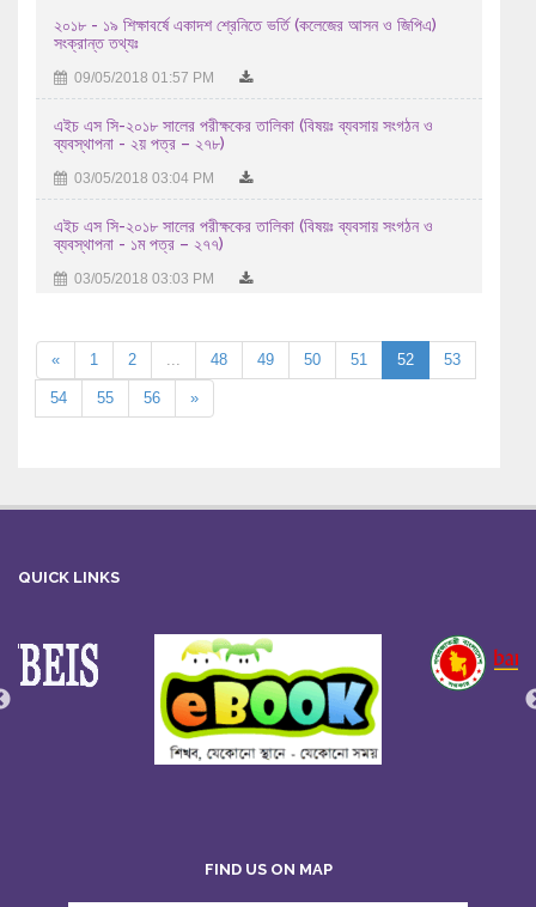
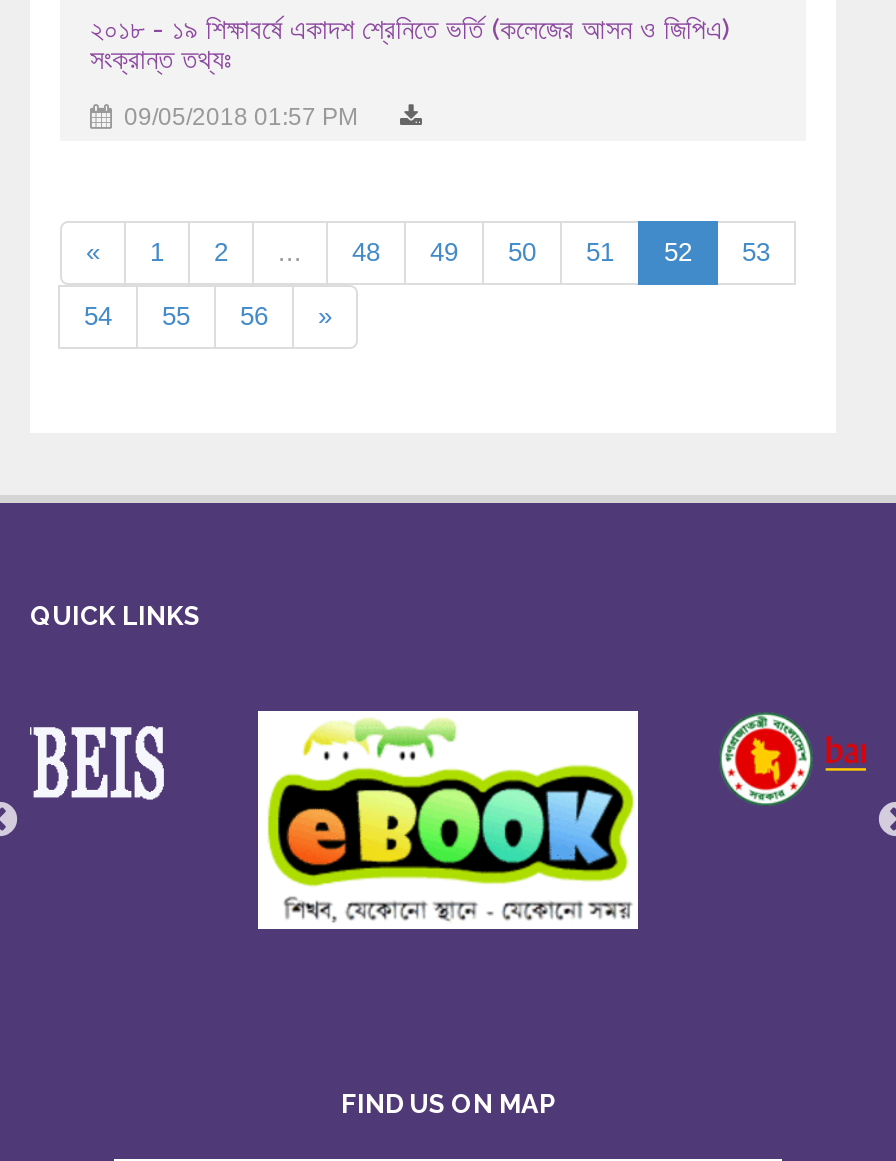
[54,116,433,287] এইচ এস সি-২০১৮ সালের পরীক্ষকের তালিকা (বিষয়ঃ ব্যবসায় সংগঠন ও | ব্যবস্থাপনা - ২য় পত্র – ২৭৮) | 03/05/2018 03:04 PM | এইচ এস সি-২০১৮ সালের পরীক্ষকের তালিকা (বিষয়ঃ ব্যবসায় সংগঠন ও | ব্যবস্থাপনা - ১ম পত্র – ২৭৭) | 03/05/2018 03:03 PM -> none

